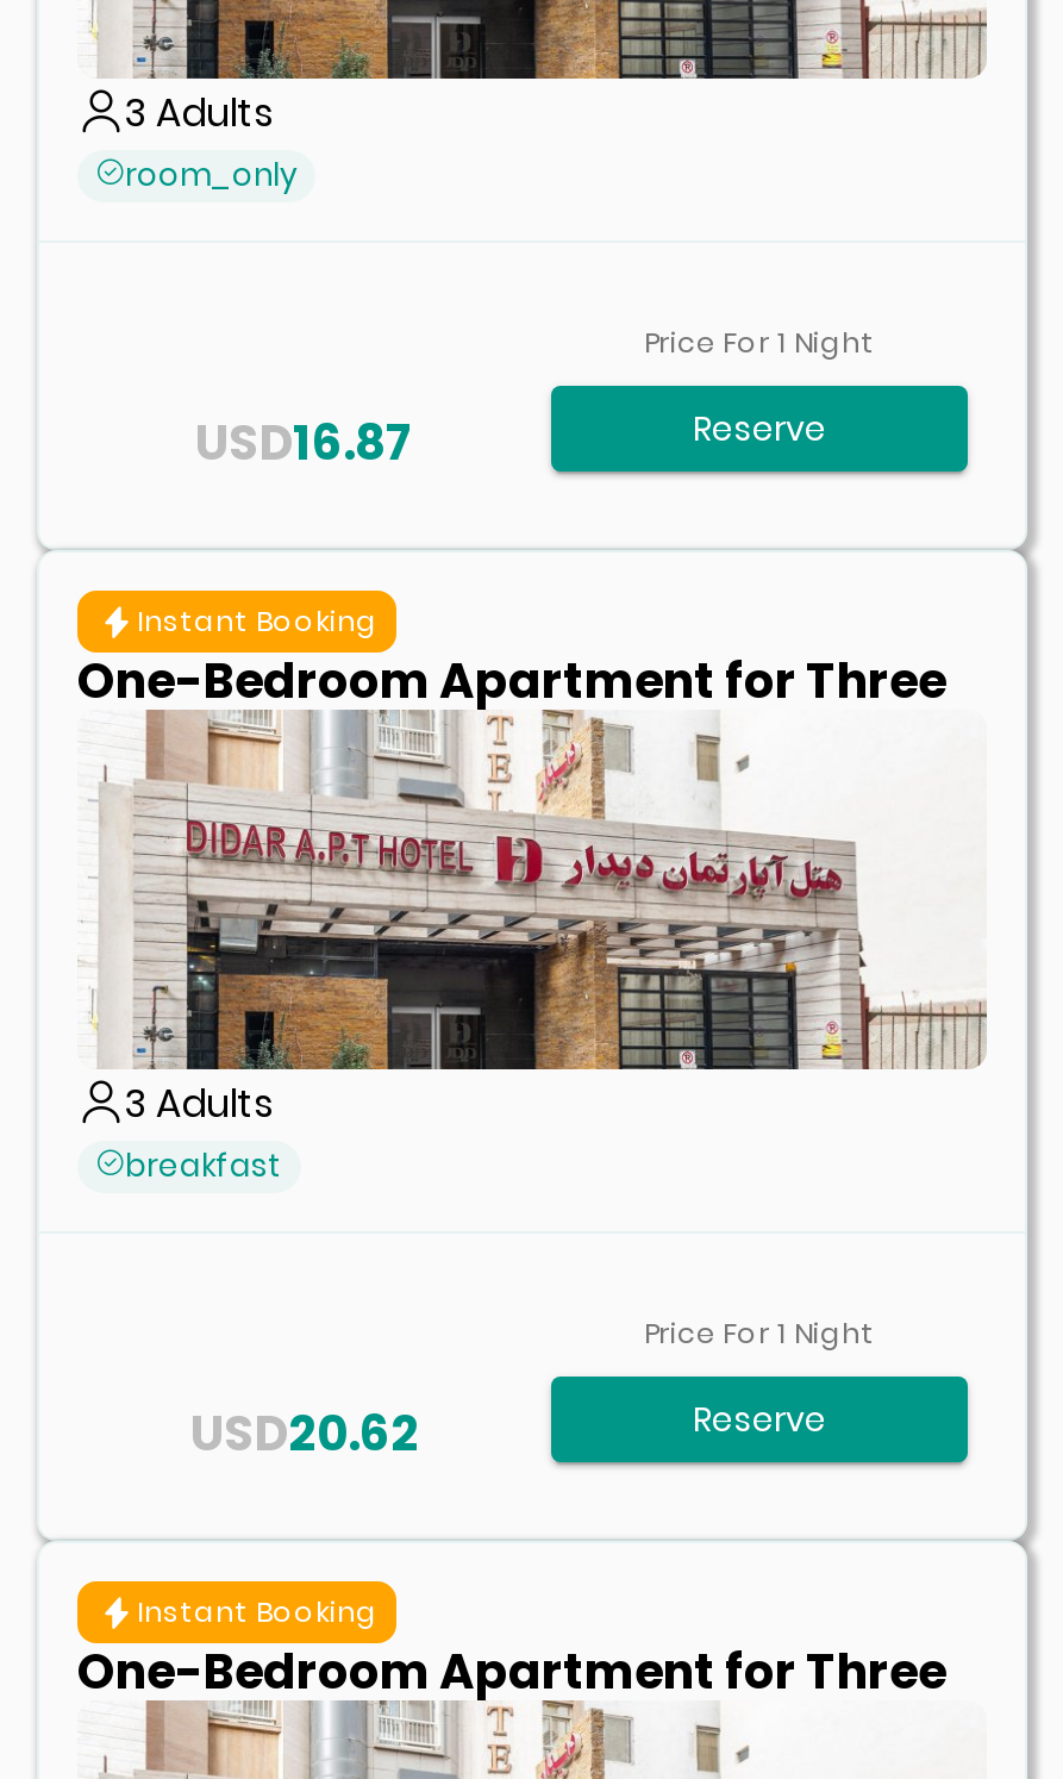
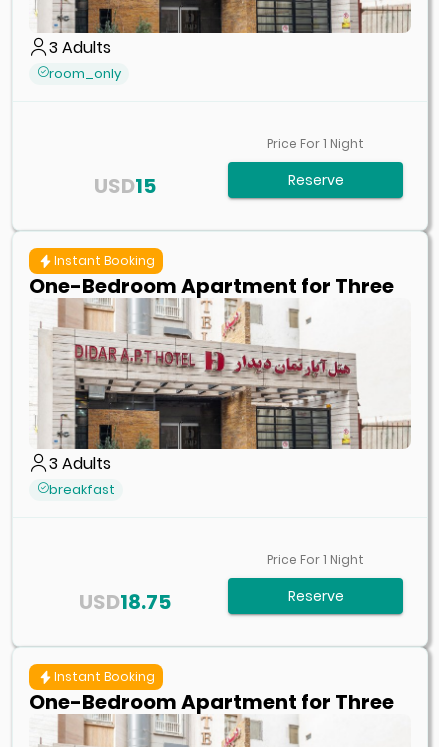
[195,410,414,476] USD 16.87 -> [93,172,155,200] USD 15
[190,1400,419,1467] USD 20.62 -> [78,588,170,616] USD 18.75

